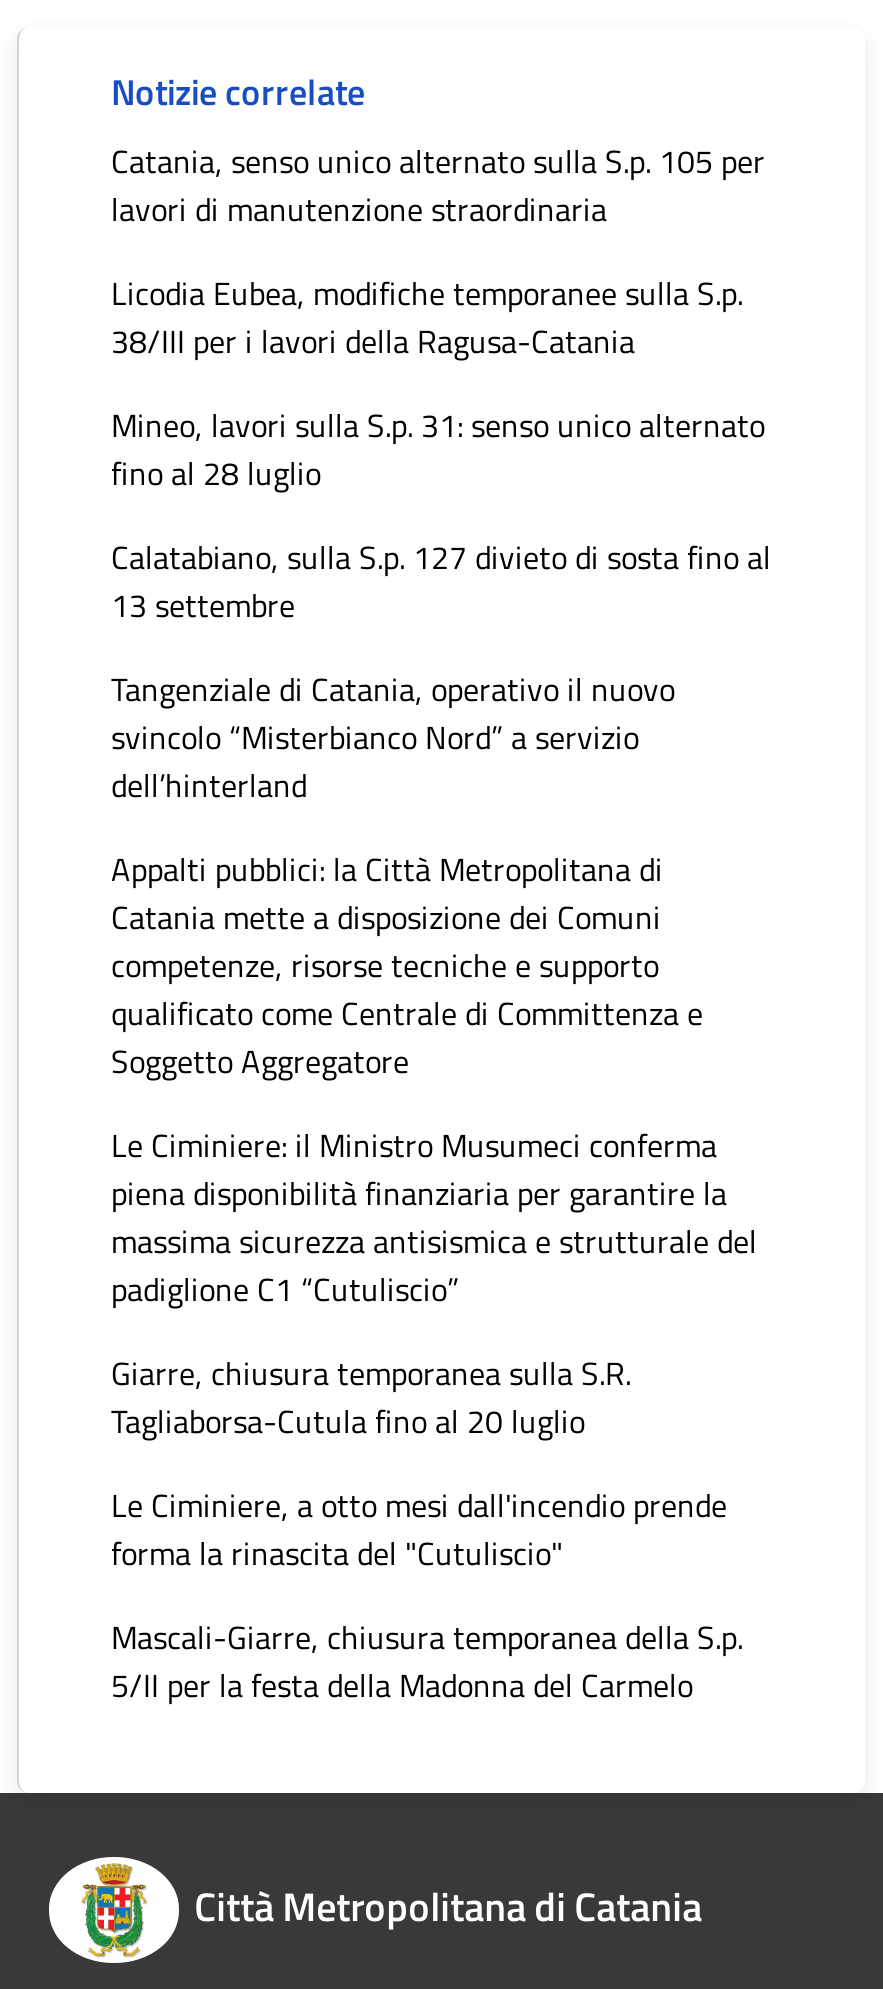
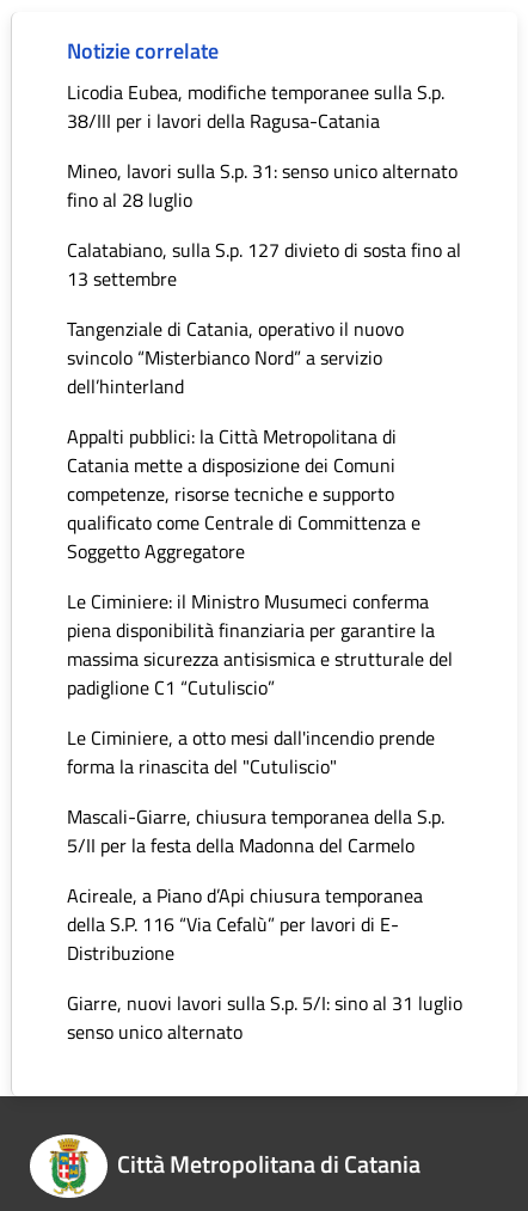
[111,136,765,232] Catania, senso unico alternato sulla S.p. 105 per | lavori di manutenzione straordinaria -> none
moved [111,268,771,1312] -> [67,77,461,701]: Licodia Eubea, modifiche temporanee sulla S.p. | 38/III per i lavori della Ragusa-Catania | Mineo, lavori sulla S.p. 31: senso unico alternato | ... | massima sicurezza antisismica e strutturale del | padiglione C1 “Cutuliscio”
[111,1348,631,1444] Giarre, chiusura temporanea sulla S.R. | Tagliaborsa-Cutula fino al 20 luglio -> none
moved [111,1480,743,1708] -> [67,723,444,859]: Le Ciminiere, a otto mesi dall'incendio prende | forma la rinascita del "Cutuliscio" | Mascali-Giarre, chiusura temporanea della S.p. | 5/II per la festa della Madonna del Carmelo
none -> [67,880,462,1045] Acireale, a Piano d’Api chiusura temporanea | della S.P. 116 “Via Cefalù” per lavori di E- | Distribuzione | Giarre, nuovi lavori sulla S.p. 5/I: sino al 31 luglio | senso unico alternato

